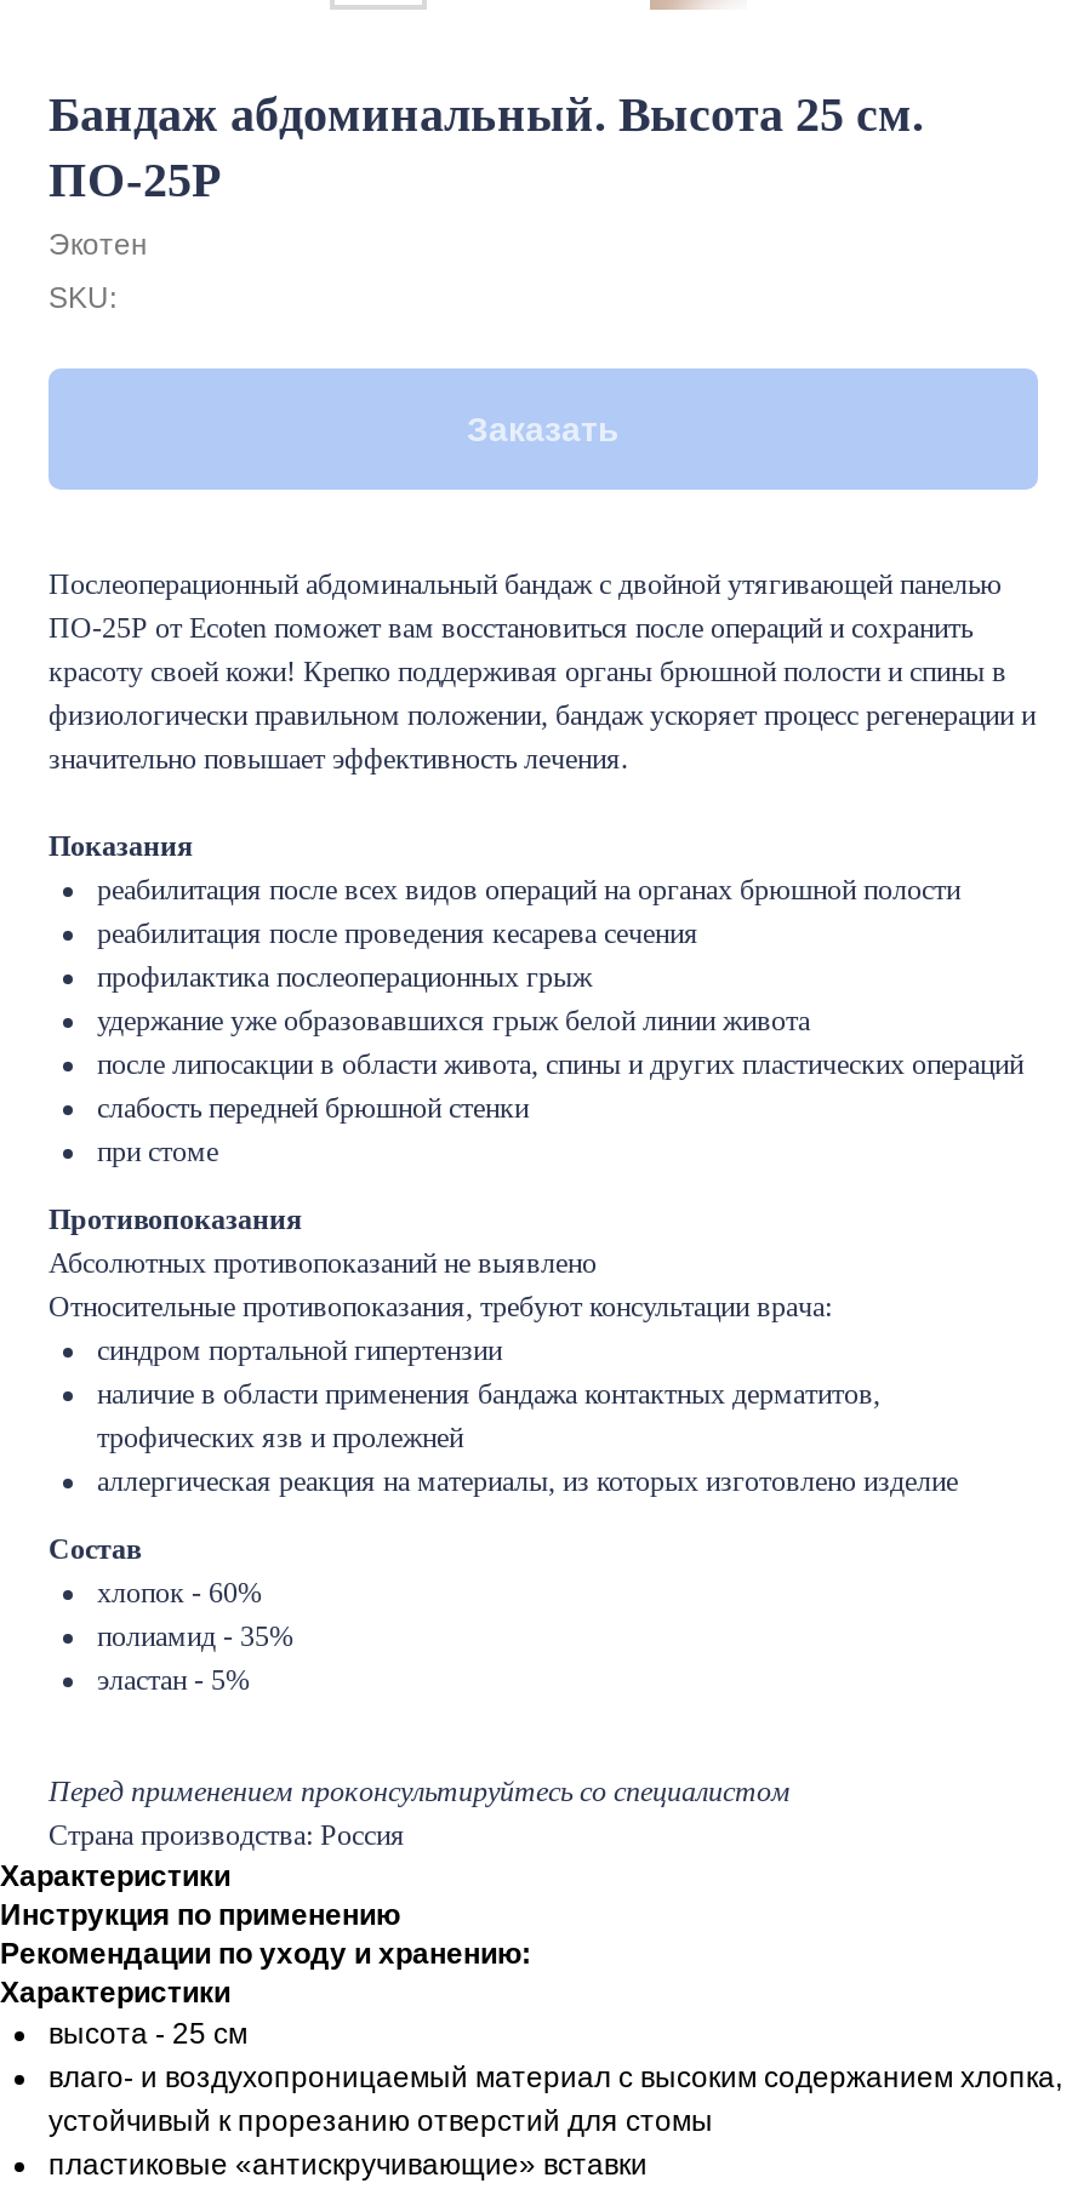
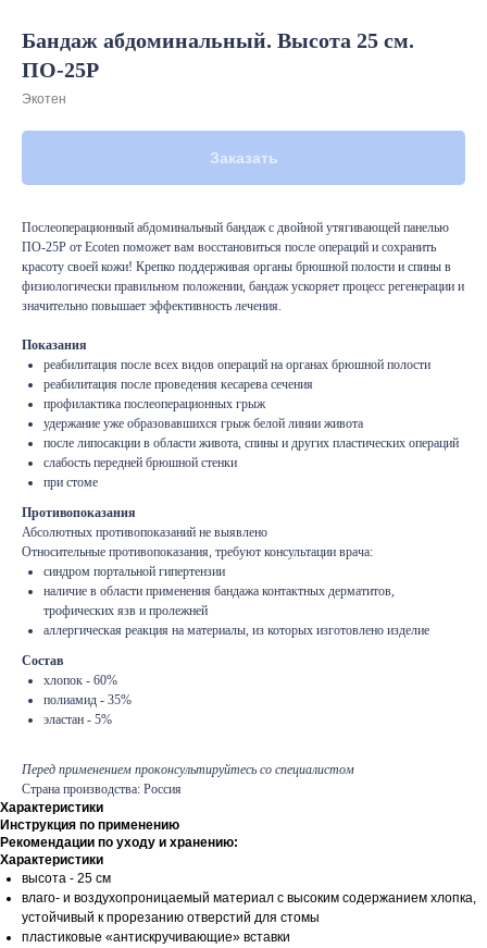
[49,281,116,315] SKU: -> none

